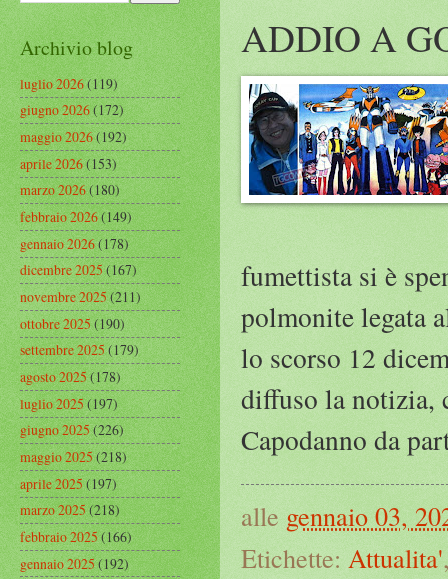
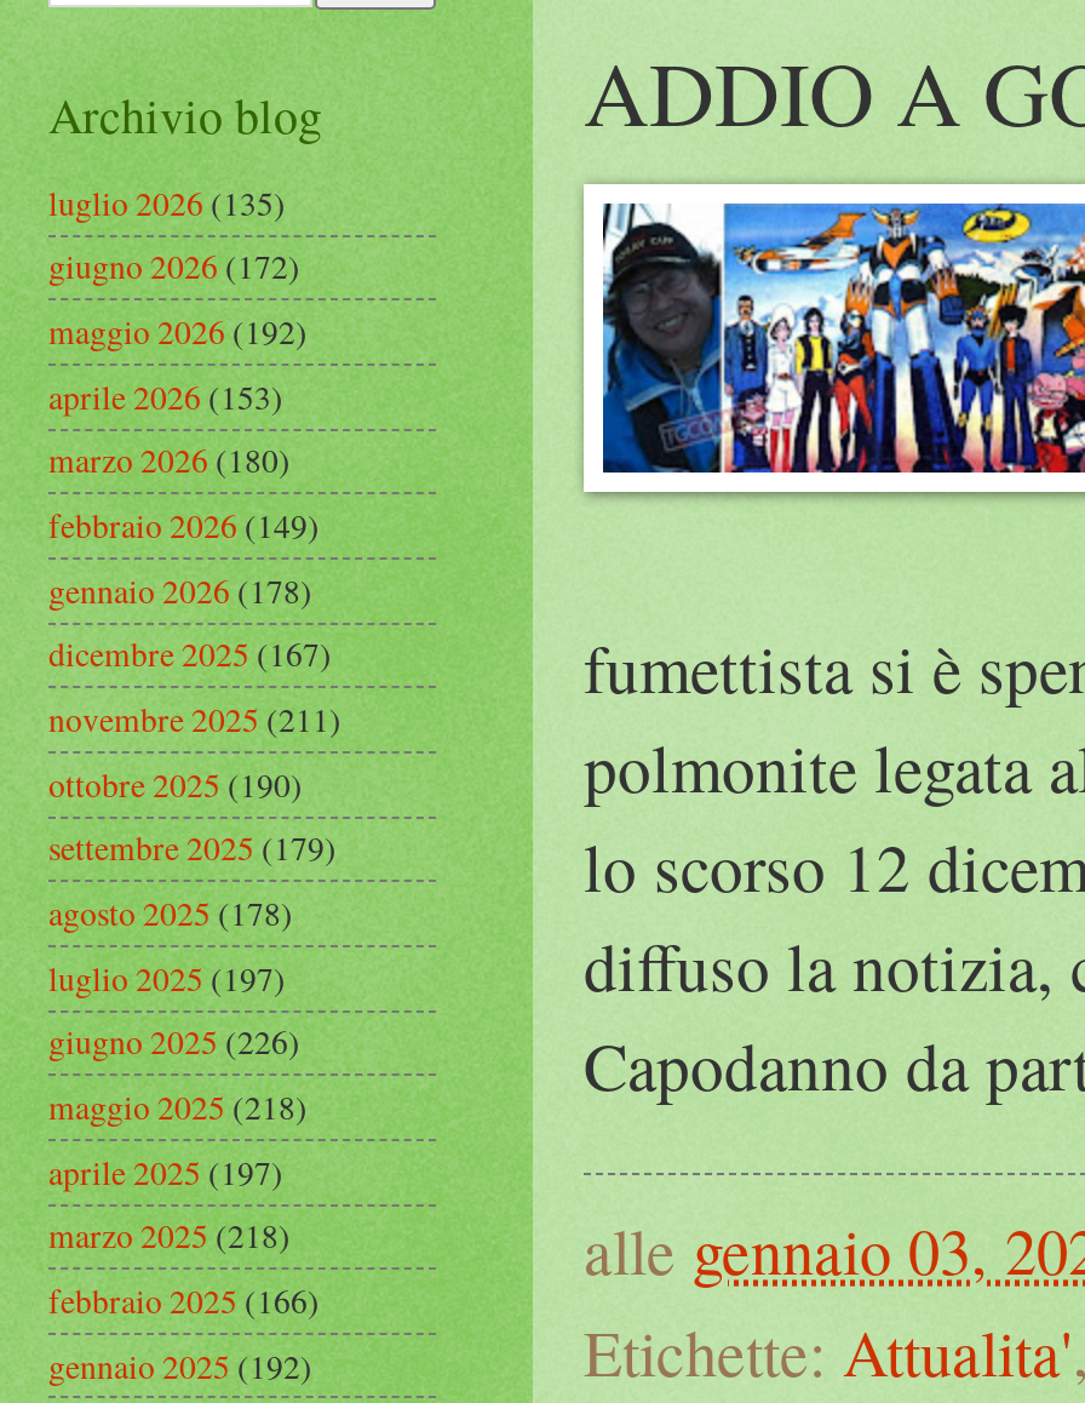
[20,74,118,93] luglio 2026 (119) -> [48,179,286,225] luglio 2026 (135)

